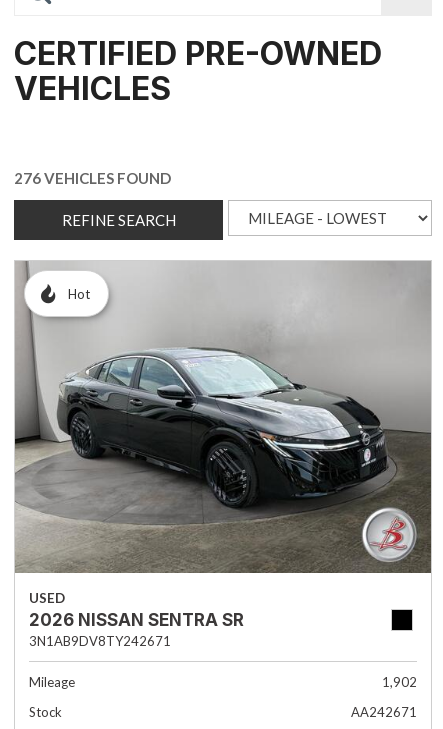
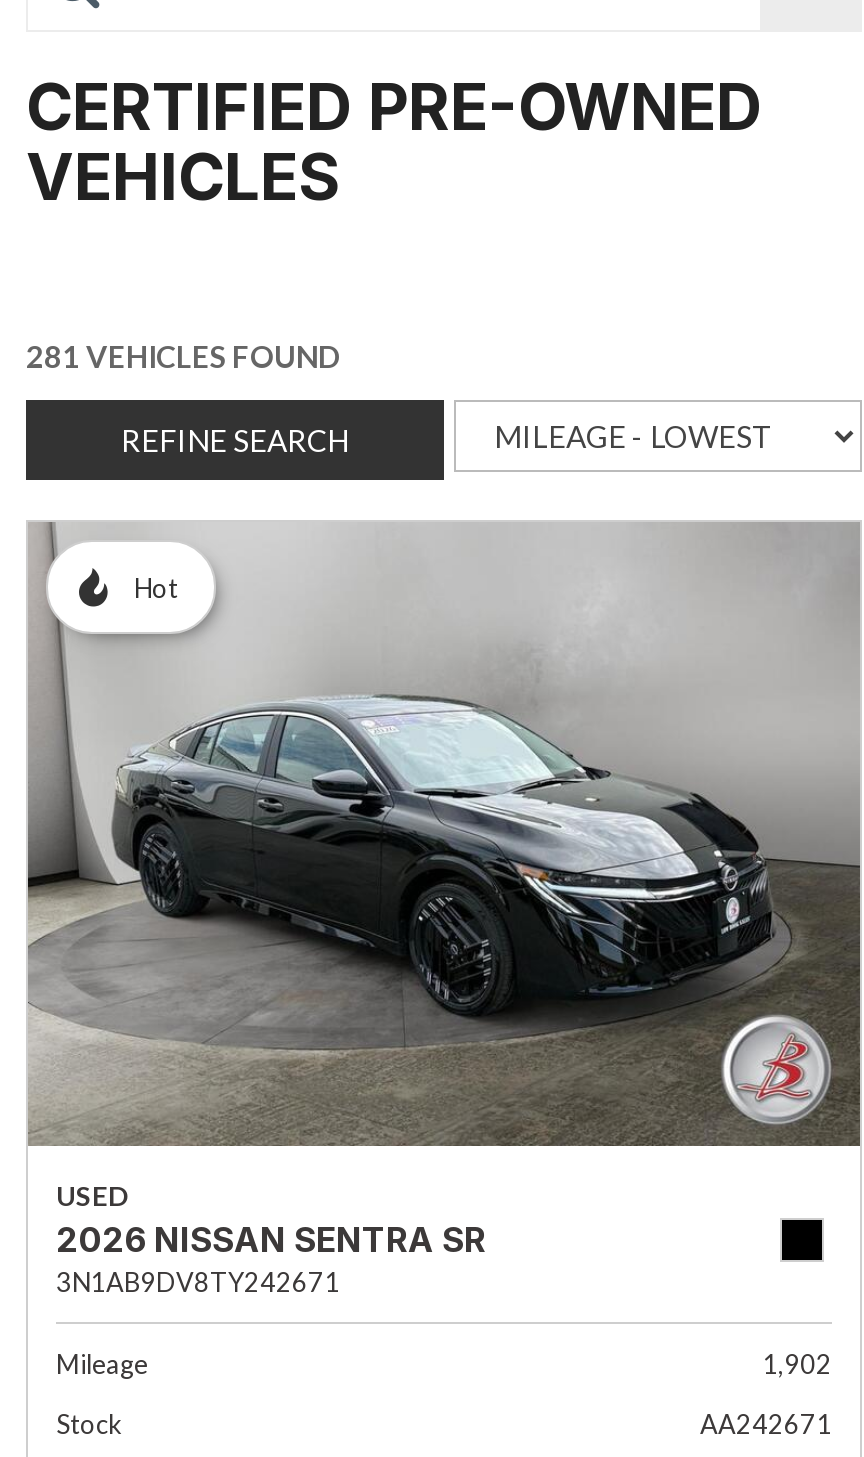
[14,169,171,187] 276 VEHICLES FOUND -> [26,338,340,374] 281 VEHICLES FOUND

